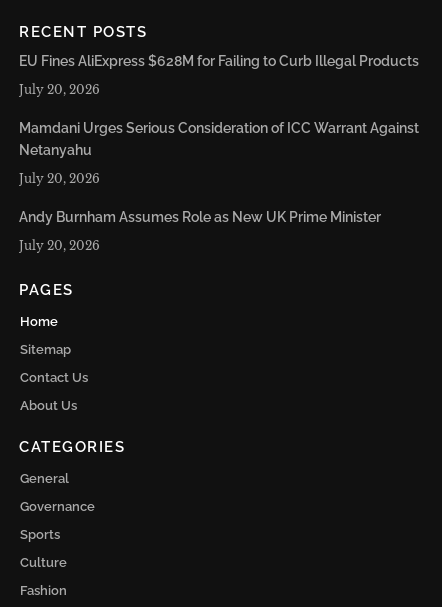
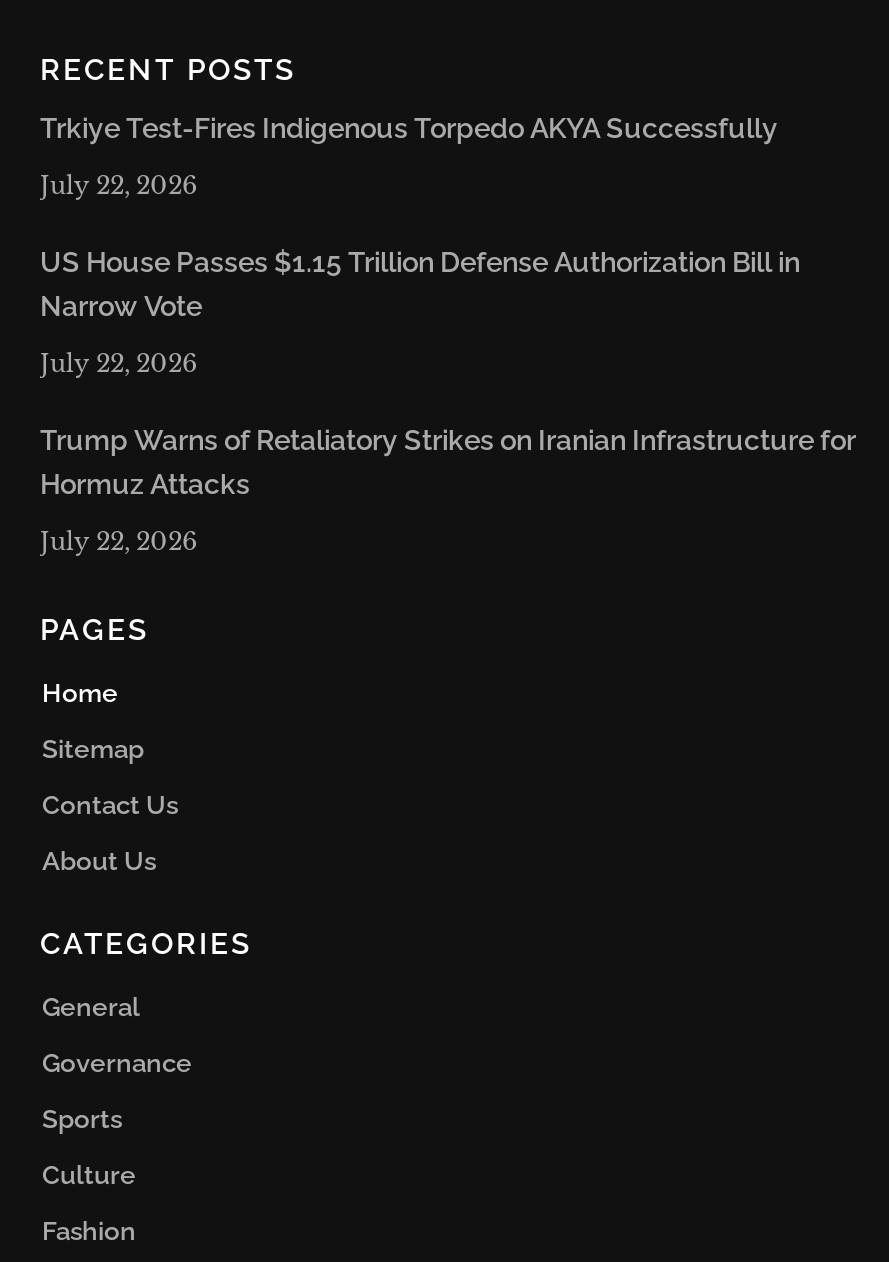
[19,53,419,69] EU Fines AliExpress $628M for Failing to Curb Illegal Products -> [40,113,778,145] Trkiye Test-Fires Indigenous Torpedo AKYA Successfully
[19,82,100,97] July 20, 2026 -> [40,171,198,201] July 22, 2026
[19,120,419,158] Mamdani Urges Serious Consideration of ICC Warrant Against | Netanyahu -> [40,247,800,323] US House Passes $1.15 Trillion Defense Authorization Bill in | Narrow Vote
[19,171,100,186] July 20, 2026 -> [40,349,198,379] July 22, 2026
[19,209,381,225] Andy Burnham Assumes Role as New UK Prime Minister -> [40,425,856,501] Trump Warns of Retaliatory Strikes on Iranian Infrastructure for | Hormuz Attacks
[19,238,100,253] July 20, 2026 -> [40,527,198,557] July 22, 2026

